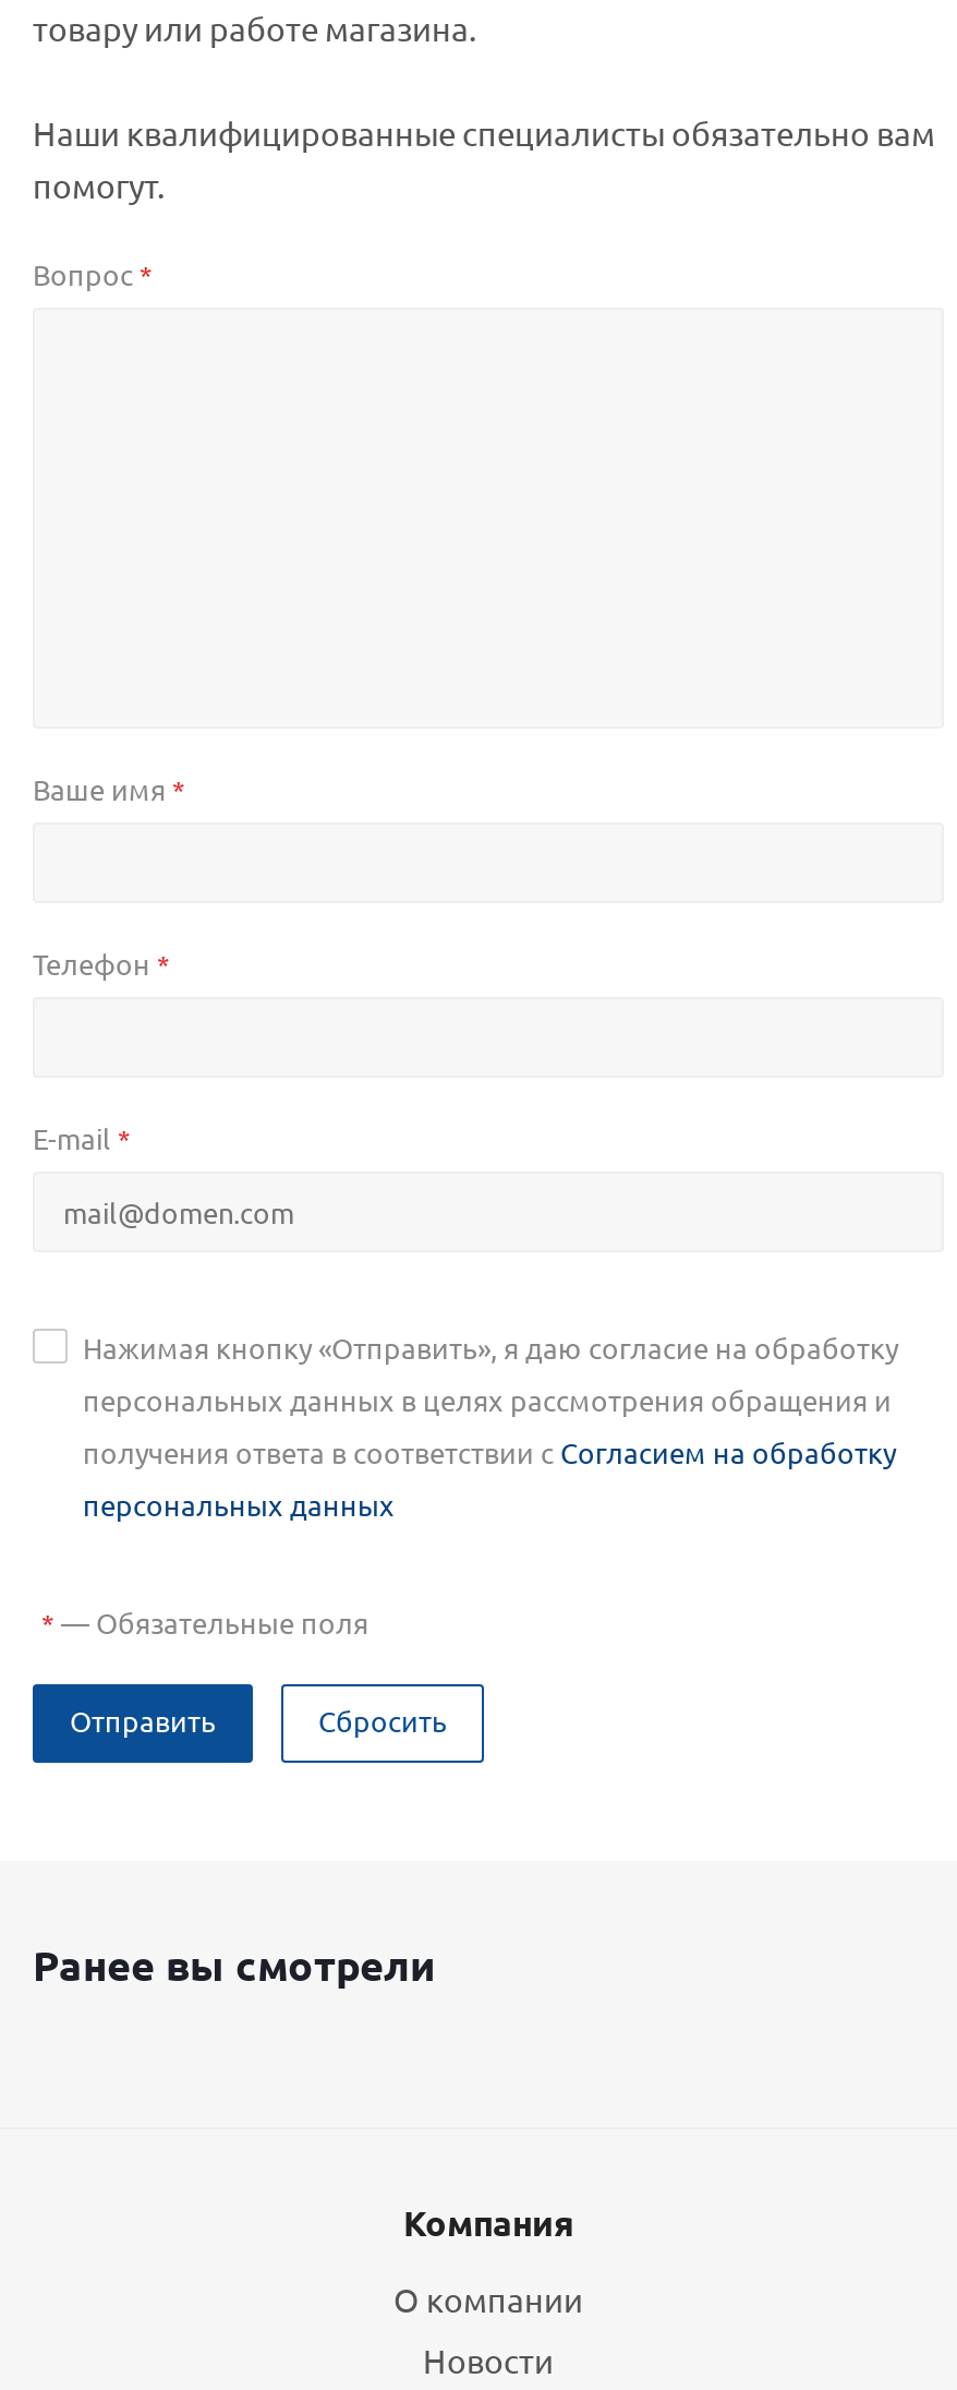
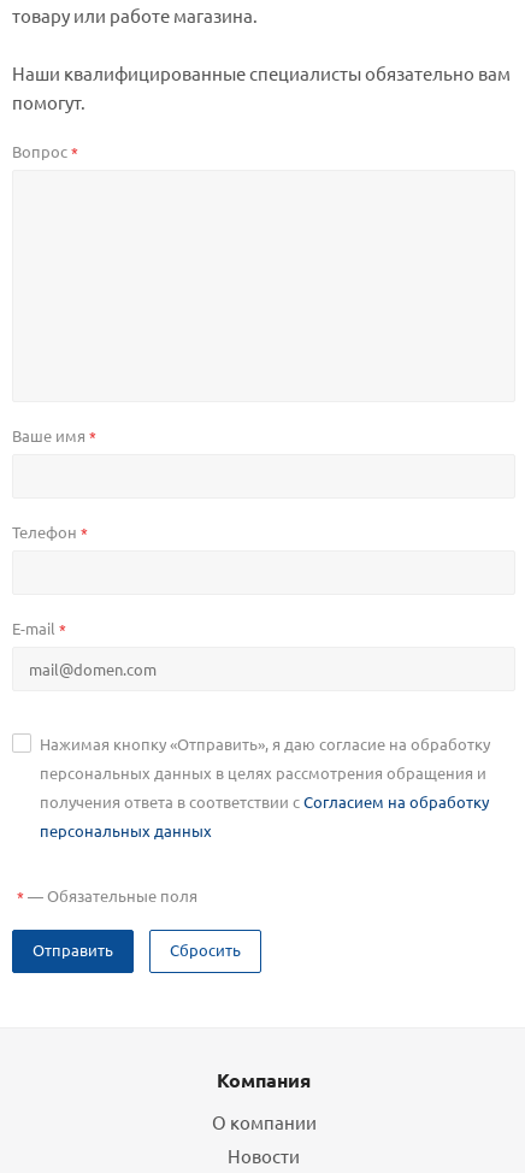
[33,1937,436,1992] Ранее вы смотрели -> none

